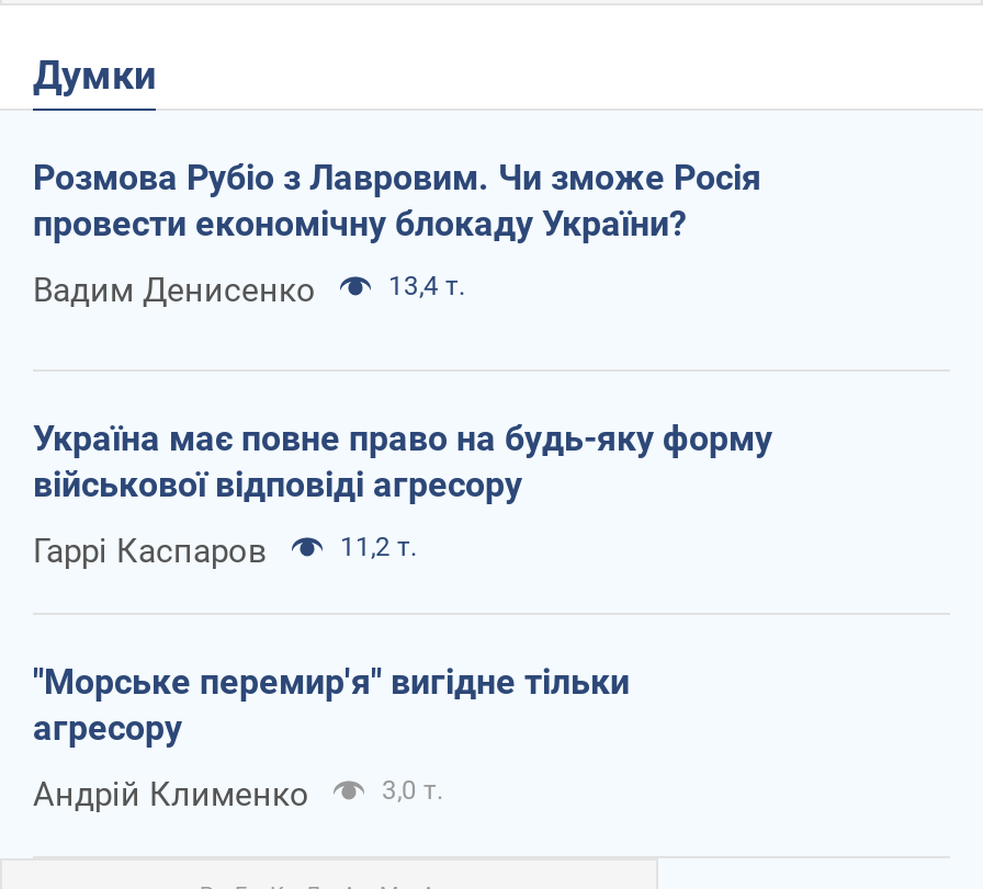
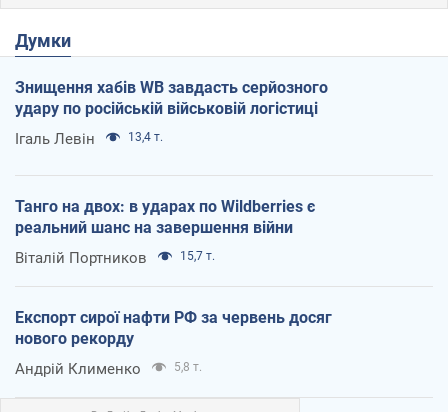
[33,157,761,245] Розмова Рубіо з Лавровим. Чи зможе Росія | провести економічну блокаду України? -> [15,78,328,118] Знищення хабів WB завдасть серйозного | удару по російській військовій логістиці
[33,271,316,311] Вадим Денисенко -> [15,130,95,148] Ігаль Левін
[33,418,772,506] Україна має повне право на будь-яку форму | військової відповіді агресору -> [15,197,315,237] Танго на двох: в ударах по Wildberries є | реальний шанс на завершення війни
[33,532,417,572] Гаррі Каспаров | 11,2 т. -> [15,249,215,267] Віталій Портников | 15,7 т.
[33,662,630,749] "Морське перемир'я" вигідне тільки | агресору -> [15,308,332,348] Експорт сирої нафти РФ за червень досяг | нового рекорду
[382,776,443,806] 3,0 т. -> [174,360,202,374] 5,8 т.

